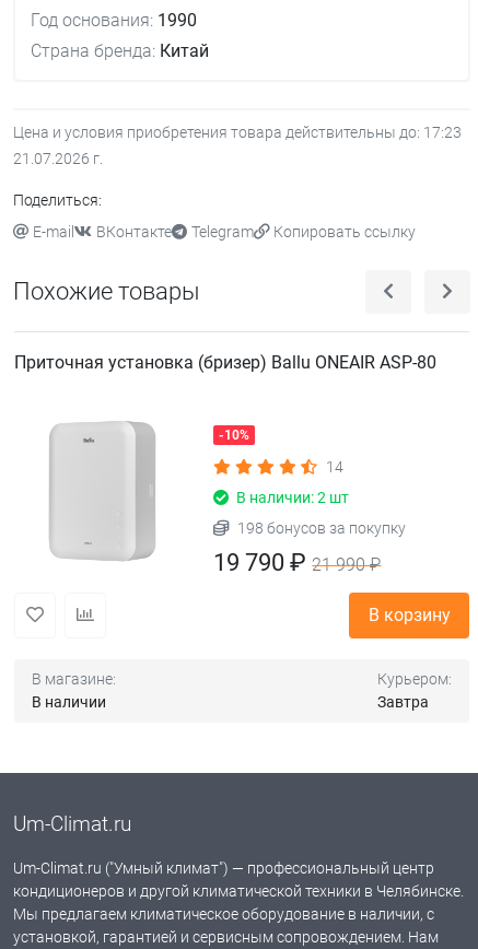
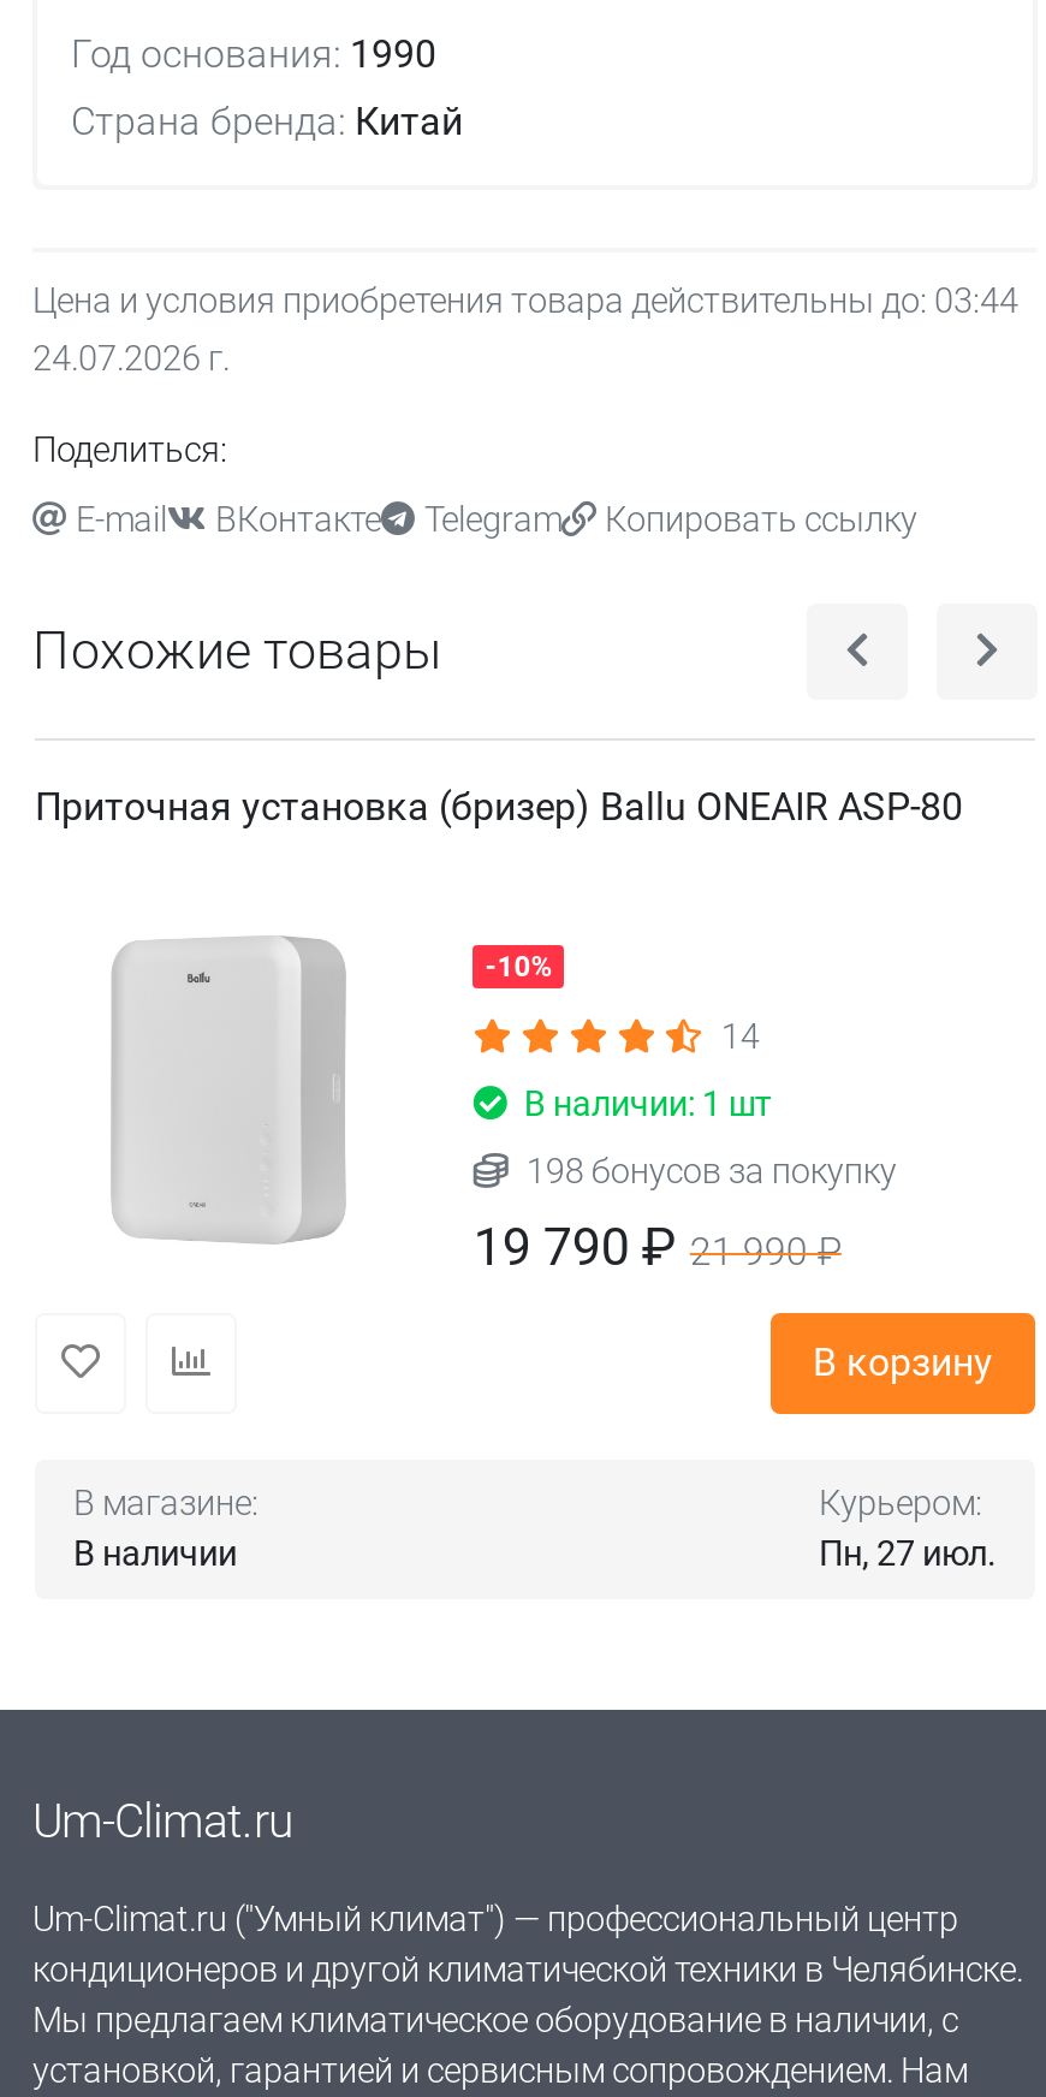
[13,124,462,142] Цена и условия приобретения товара действительны до: 17:23 -> [32,282,1018,323] Цена и условия приобретения товара действительны до: 03:44
[13,150,103,169] 21.07.2026 г. -> [32,340,230,380] 24.07.2026 г.
[233,488,349,507] В наличии: 2 шт -> [517,1084,772,1124] В наличии: 1 шт
[377,693,429,711] Завтра -> [819,1533,997,1574] Пн, 27 июл.

